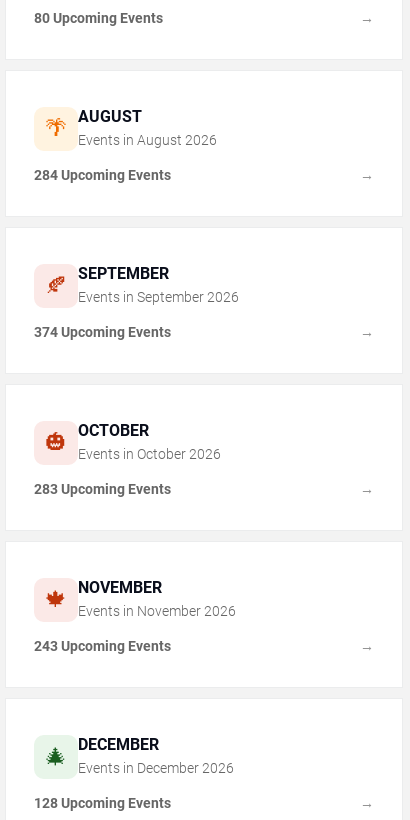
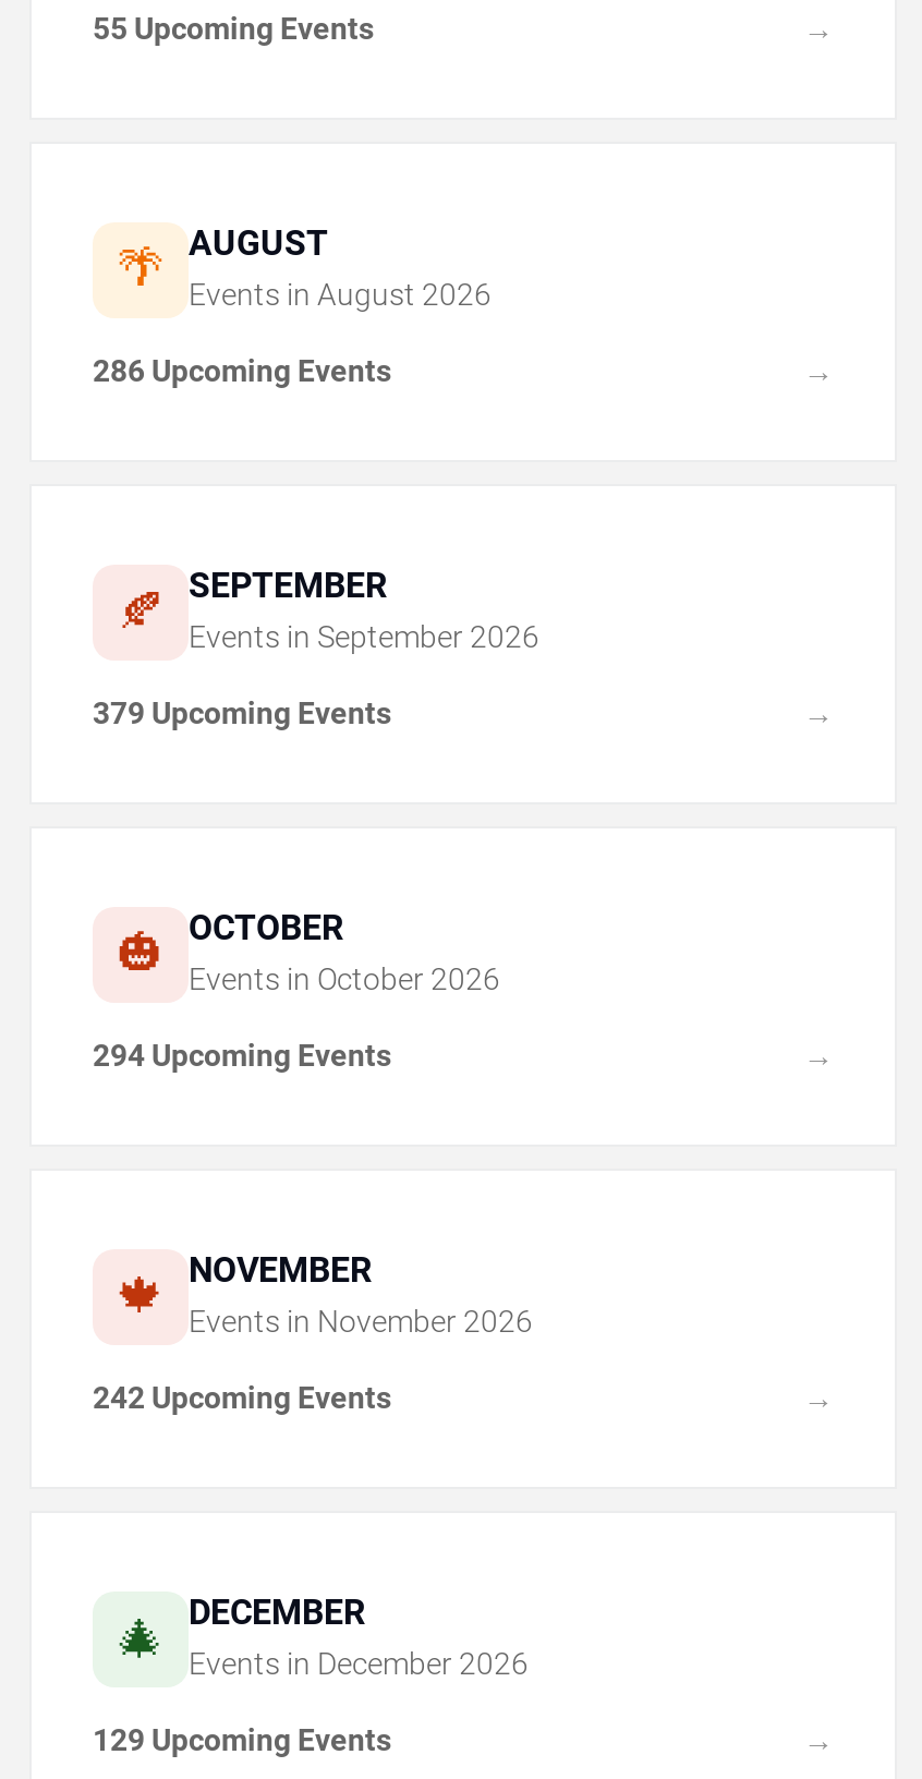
[34,10,163,26] 80 Upcoming Events -> [93,10,374,45] 55 Upcoming Events
[34,167,171,183] 284 Upcoming Events -> [93,352,391,387] 286 Upcoming Events
[34,324,171,340] 374 Upcoming Events -> [93,695,391,729] 379 Upcoming Events
[34,481,171,497] 283 Upcoming Events -> [93,1037,391,1072] 294 Upcoming Events
[34,638,171,654] 243 Upcoming Events -> [93,1379,391,1414] 242 Upcoming Events
[34,795,171,811] 128 Upcoming Events -> [93,1721,391,1756] 129 Upcoming Events

